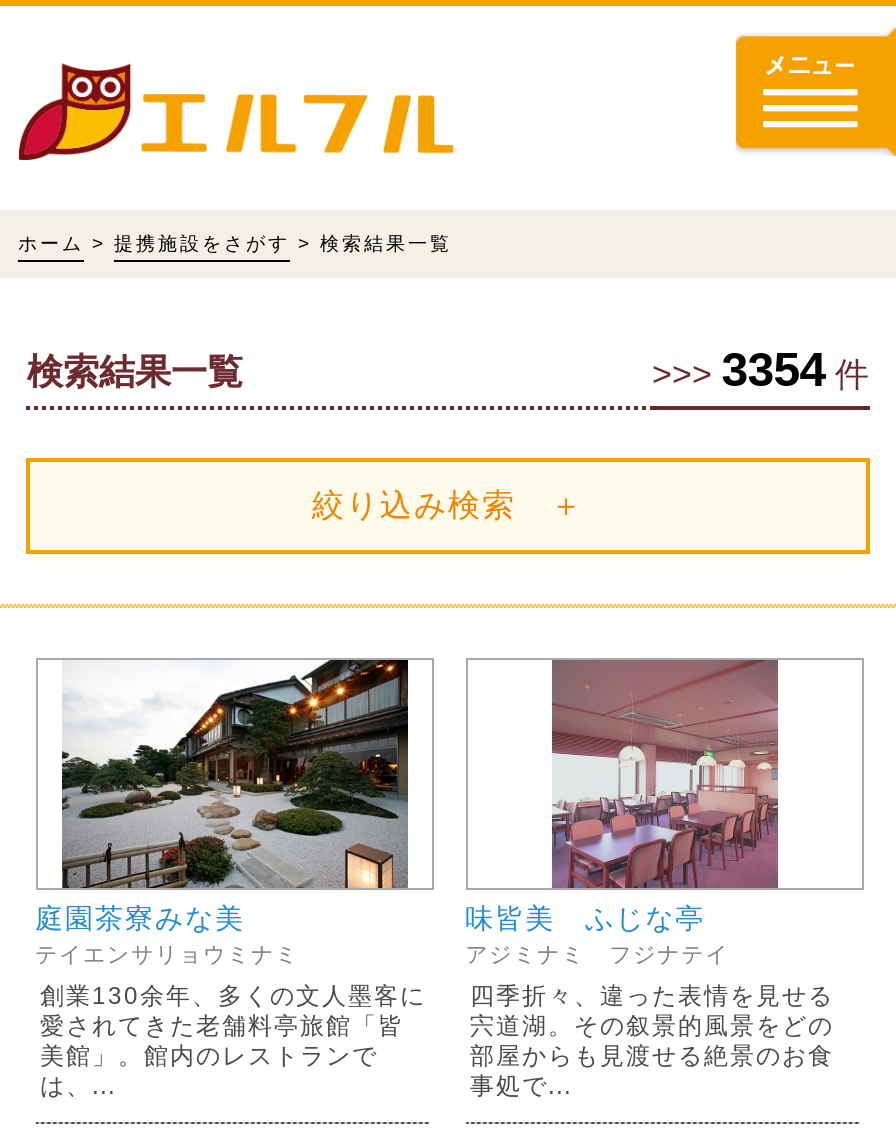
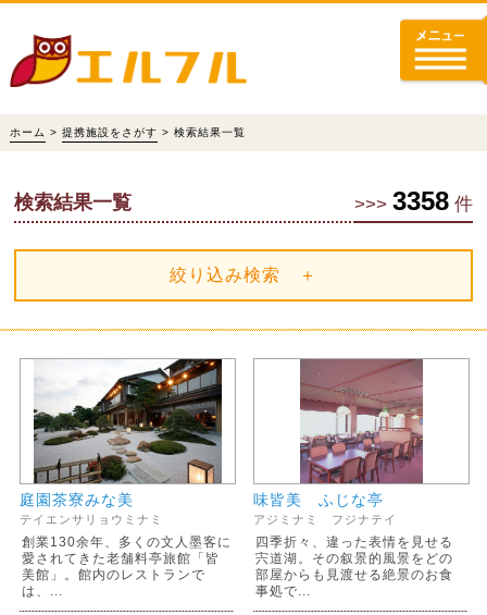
[652,342,869,396] >>> 3354 件 -> [354,186,472,216] >>> 3358 件

